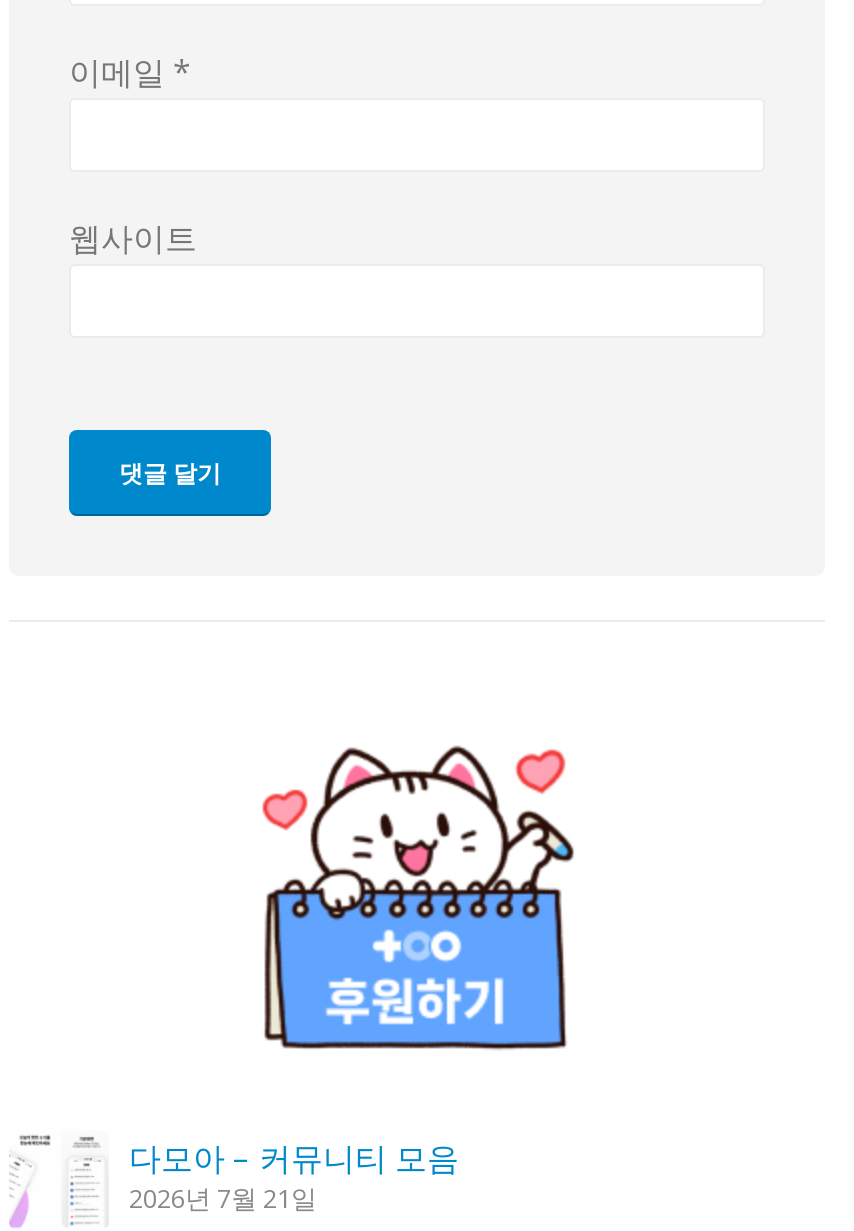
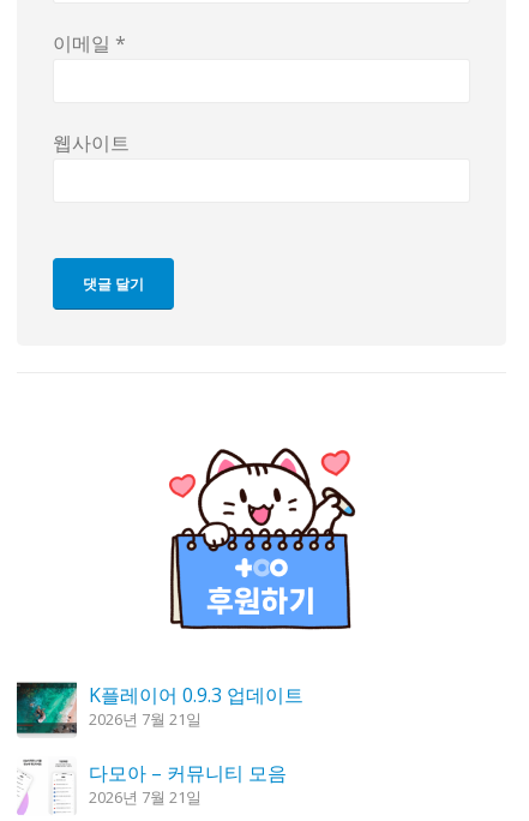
none -> [16,681,303,737] [image] | K플레이어 0.9.3 업데이트 | 2026년 7월 21일

